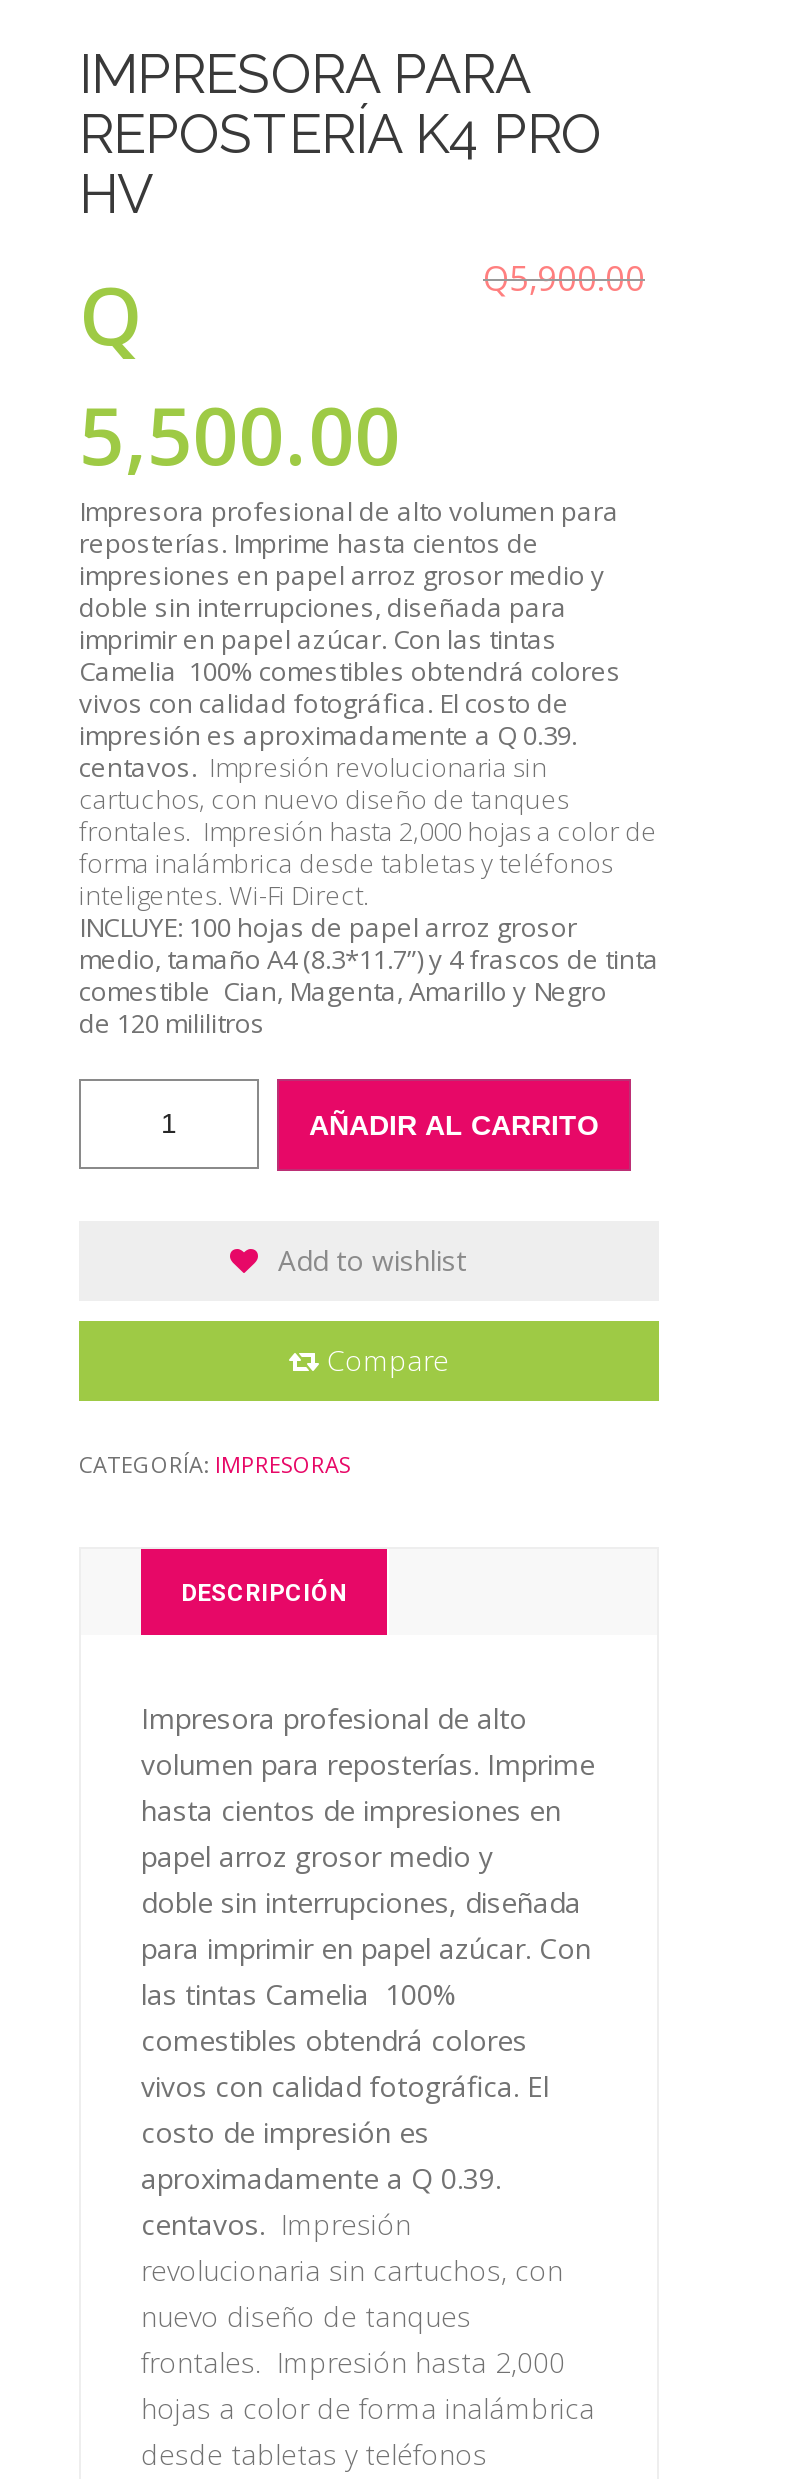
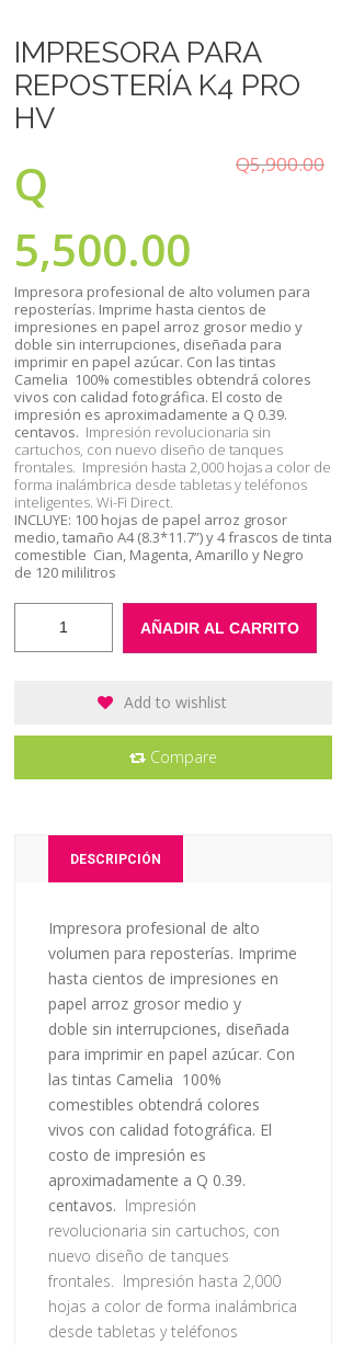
[79,1449,351,1479] CATEGORÍA: IMPRESORAS -> none

